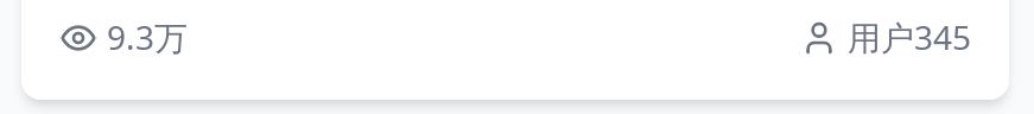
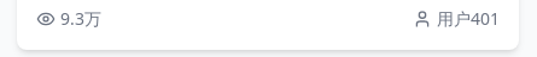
[848,14,971,59] 用户345 -> [437,7,500,30] 用户401

